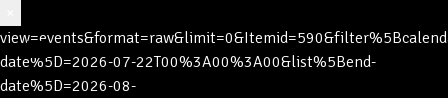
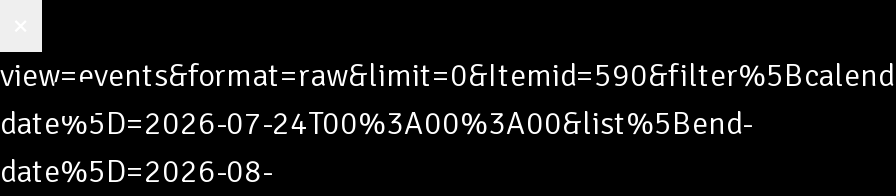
[0,52,376,72] date%5D=2026-07-22T00%3A00%3A00&list%5Bend- -> [0,104,752,144] date%5D=2026-07-24T00%3A00%3A00&list%5Bend-

